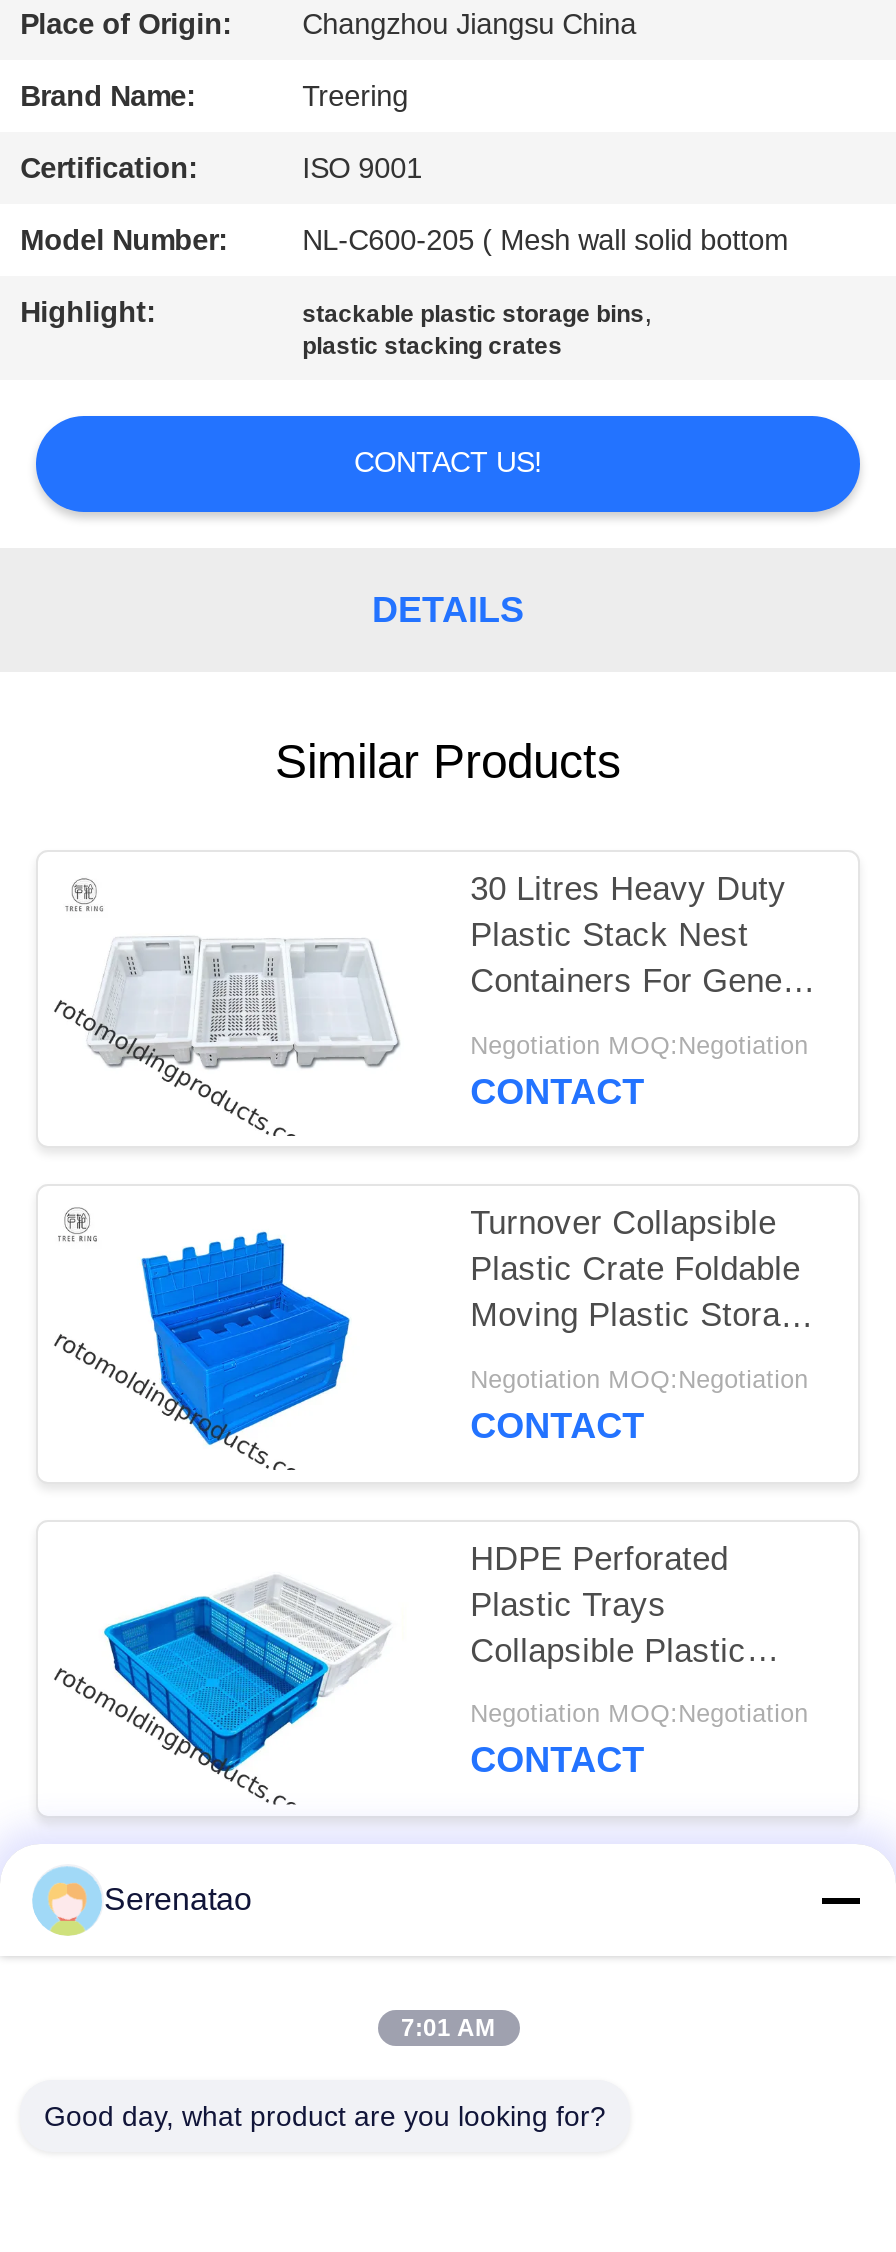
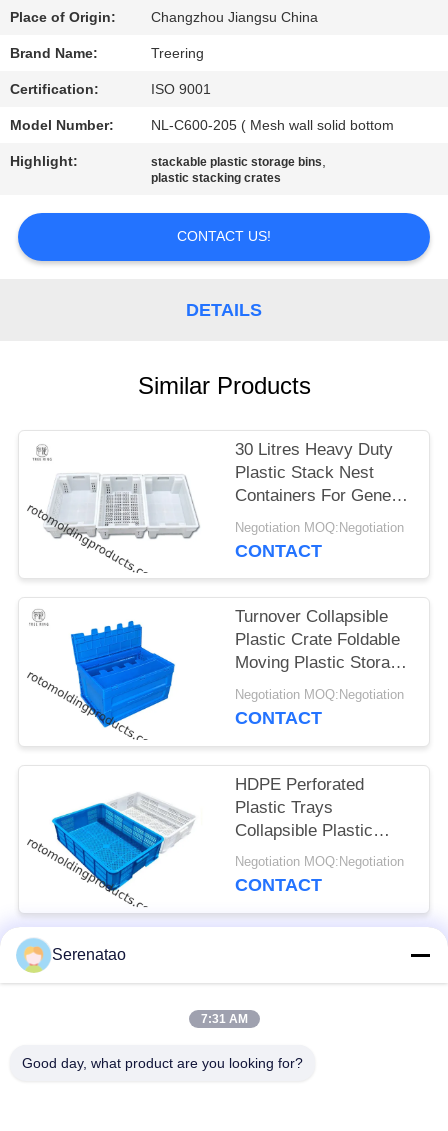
[401,2014,495,2042] 7:01 AM -> [200,1012,247,1026] 7:31 AM

